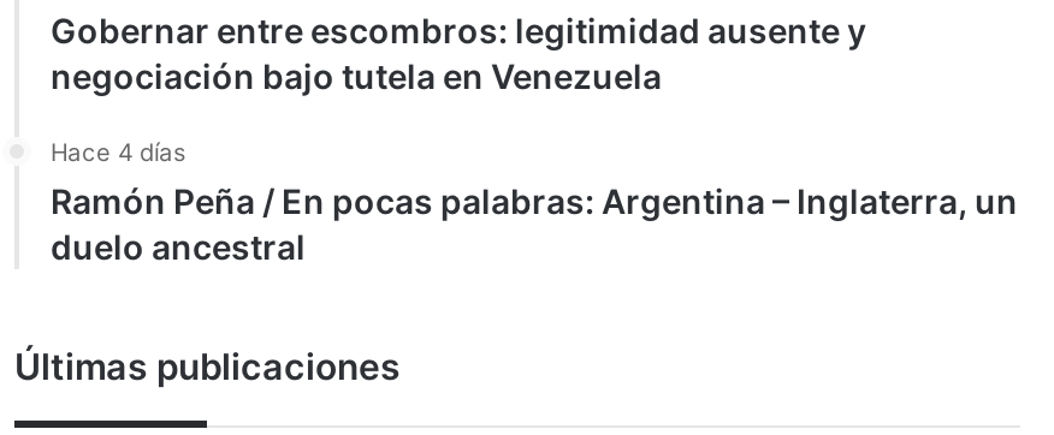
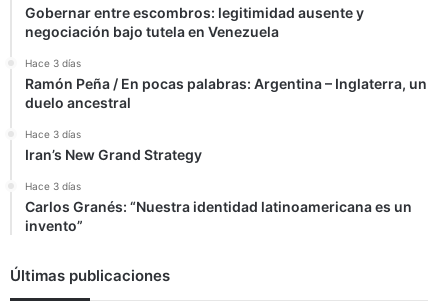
[51,137,185,166] Hace 4 días -> [25,57,81,69] Hace 3 días
none -> [25,128,412,234] Hace 3 días | Iran’s New Grand Strategy | Hace 3 días | Carlos Granés: “Nuestra identidad latinoamericana es un | invento”

